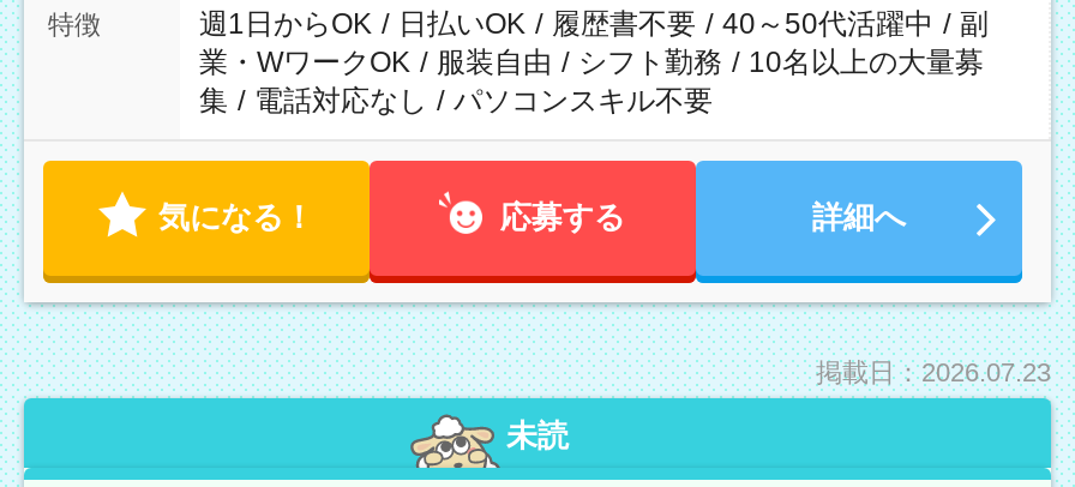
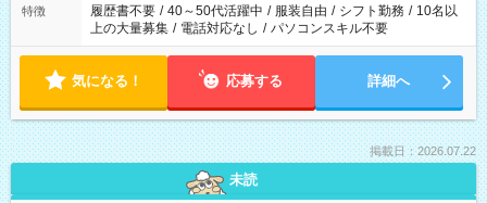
[199,7,989,118] 週1日からOK / 日払いOK / 履歴書不要 / 40～50代活躍中 / 副 | 業・WワークOK / 服装自由 / シフト勤務 / 10名以上の大量募 | 集 / 電話対応なし / パソコンスキル不要 -> [90,3,458,36] 履歴書不要 / 40～50代活躍中 / 服装自由 / シフト勤務 / 10名以 | 上の大量募集 / 電話対応なし / パソコンスキル不要
[816,357,1051,386] 掲載日：2026.07.23 -> [370,144,476,157] 掲載日：2026.07.22

